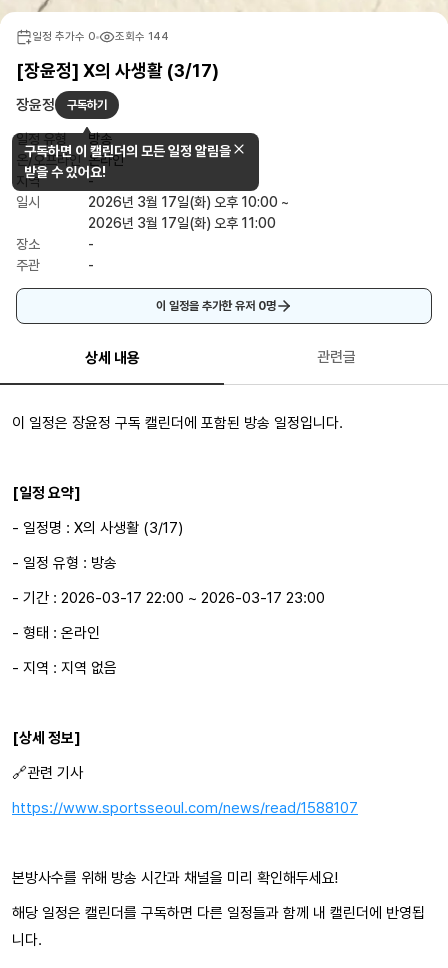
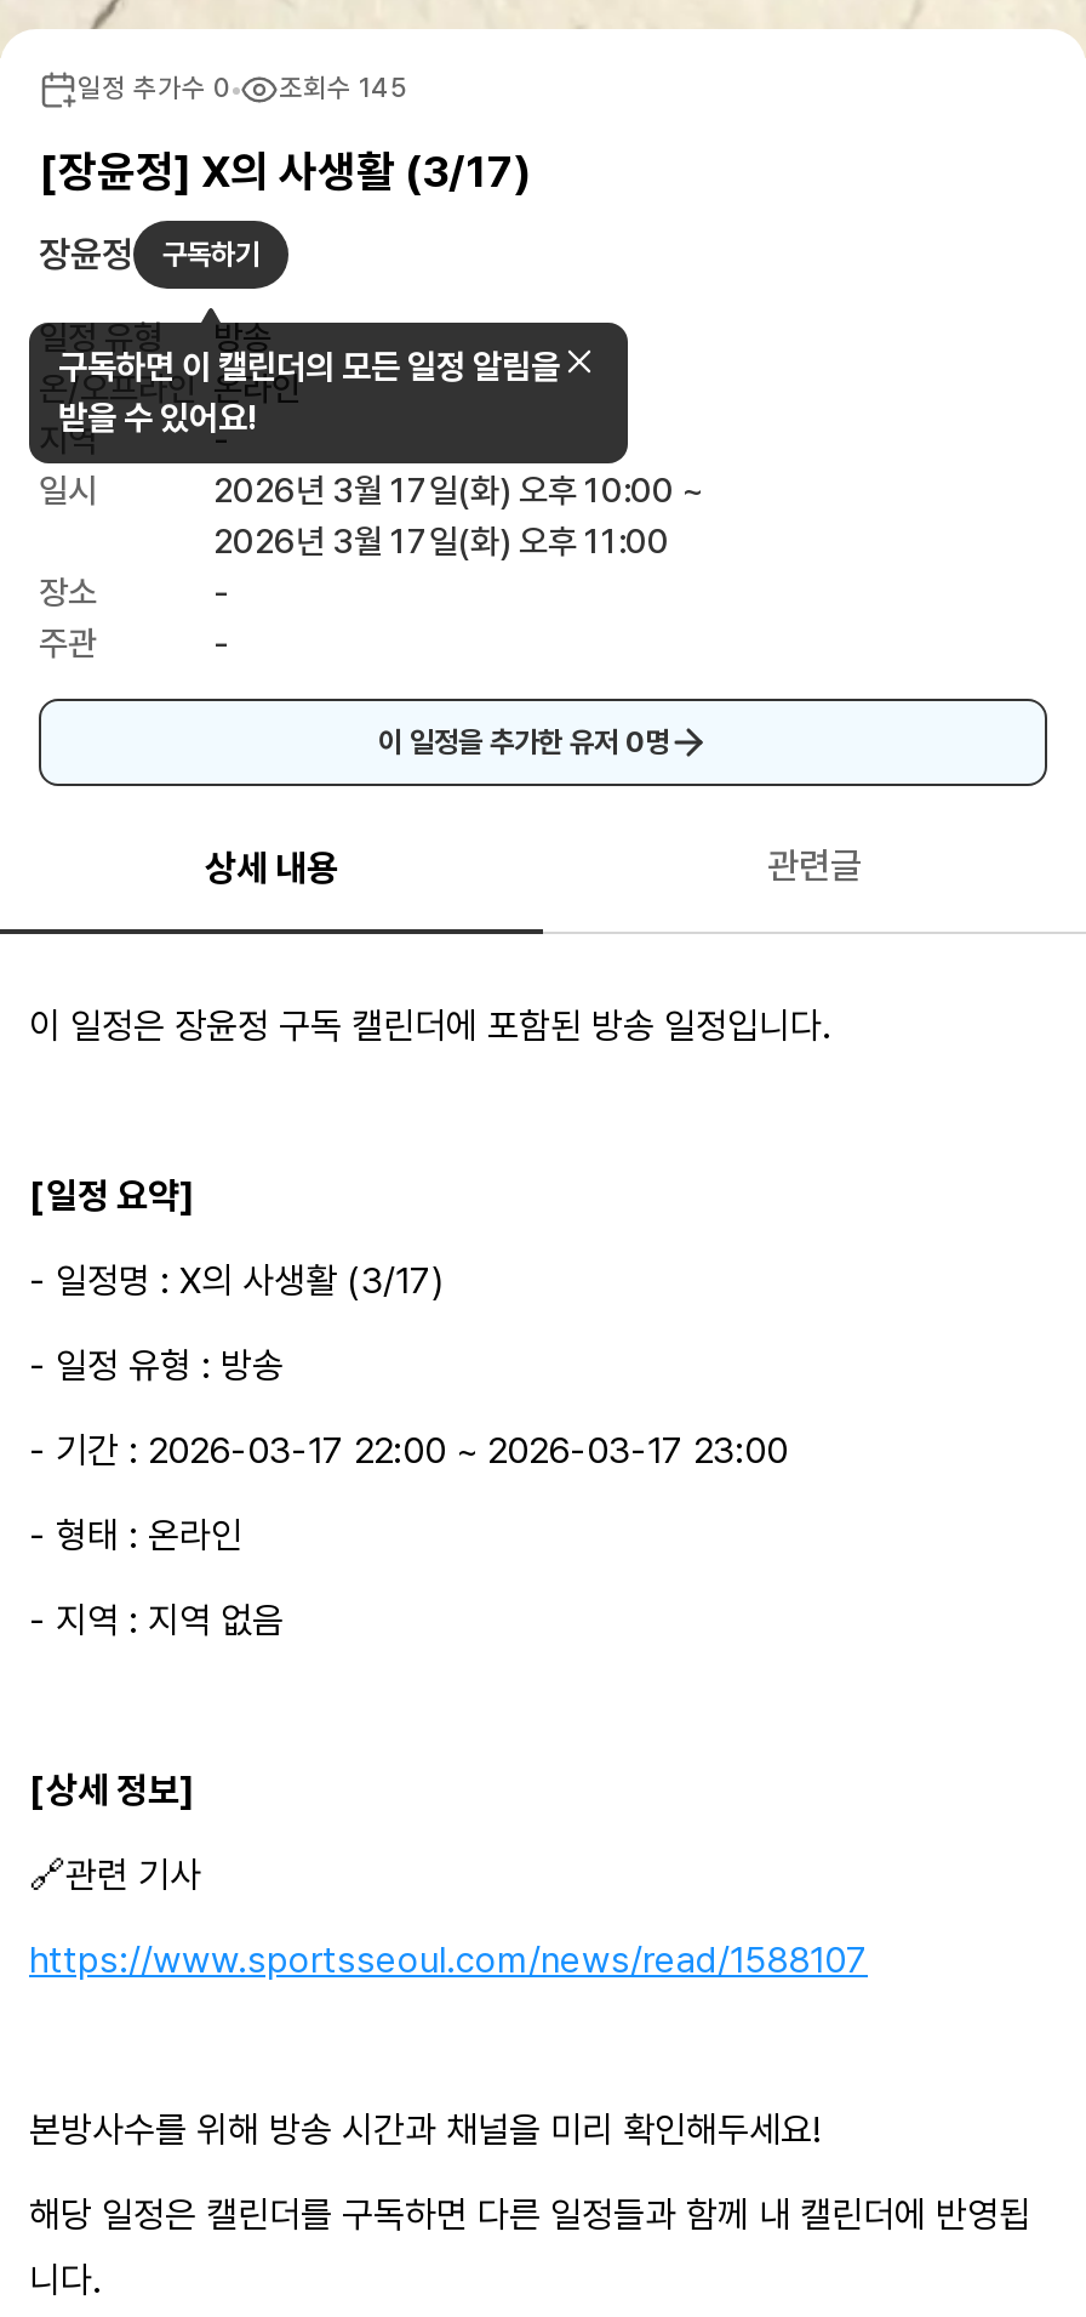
[32,30,169,43] 일정 추가수 0 조회수 144 -> [78,73,407,104] 일정 추가수 0 조회수 145

